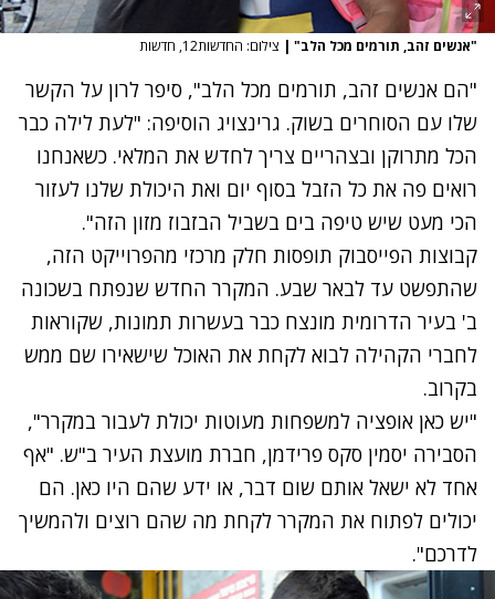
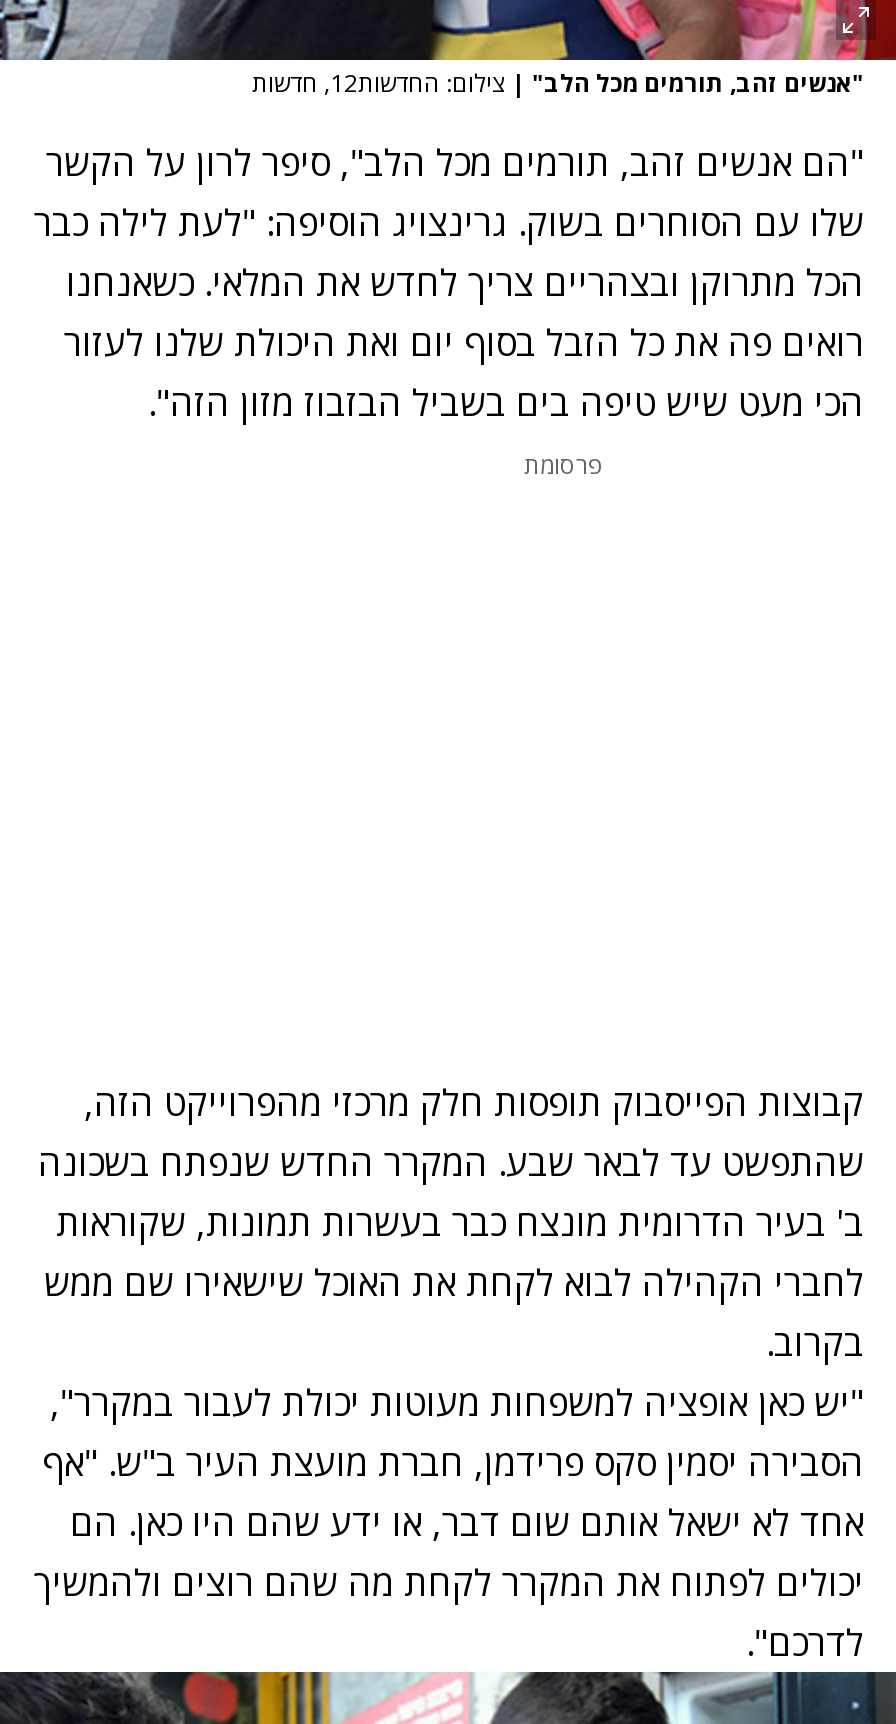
none -> [524,448,604,482] פרסומת

